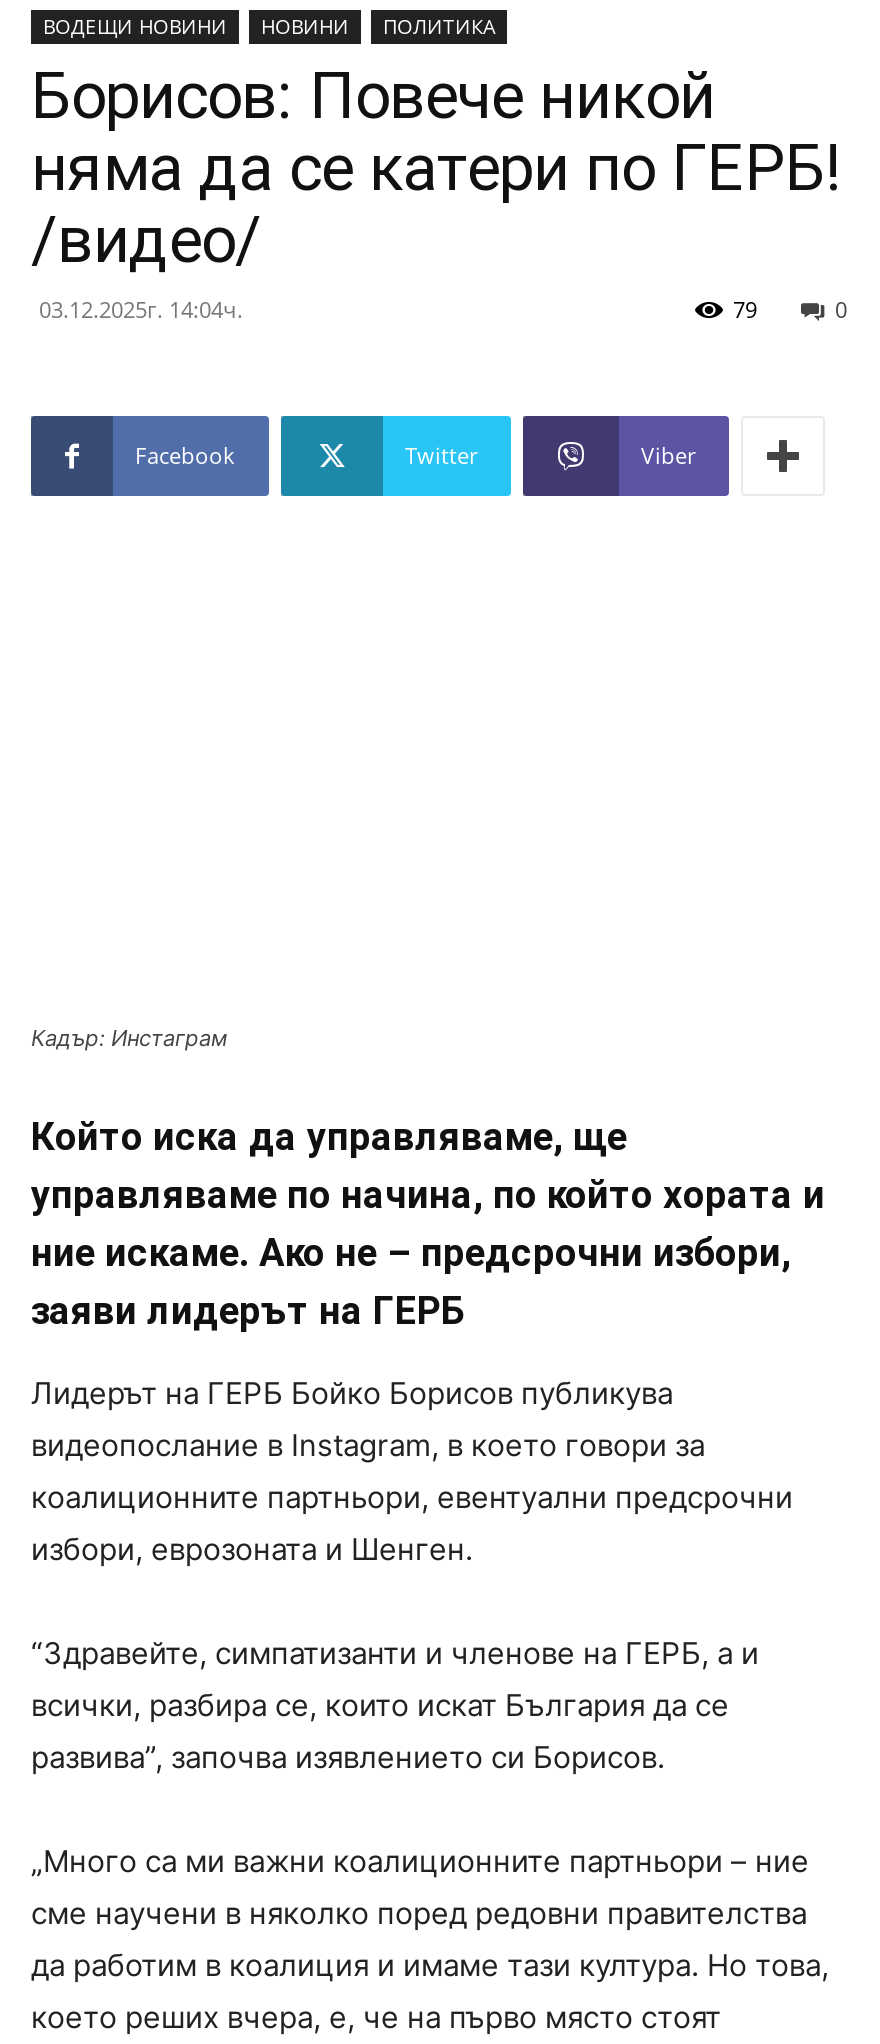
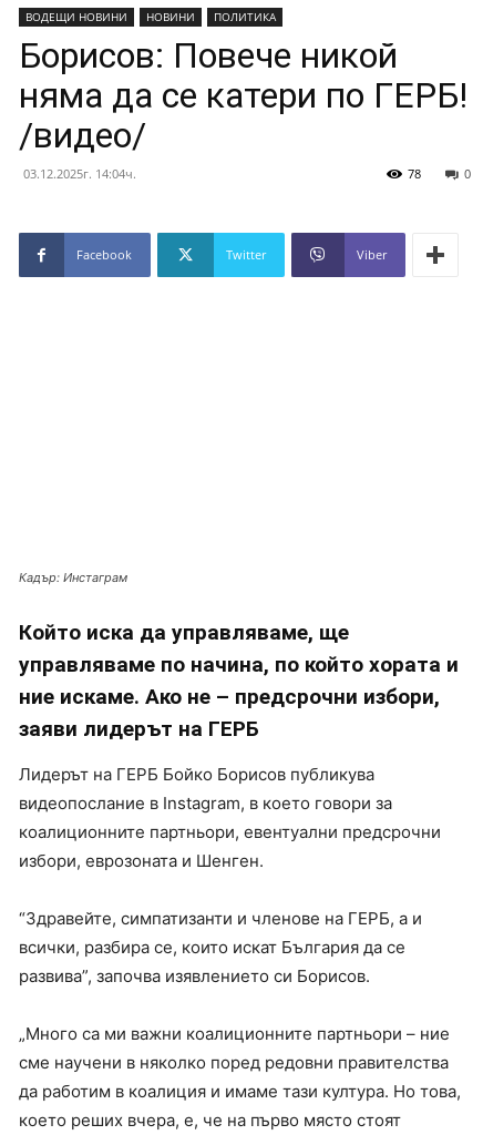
[733,294,757,324] 79 -> [408,165,421,182] 78

